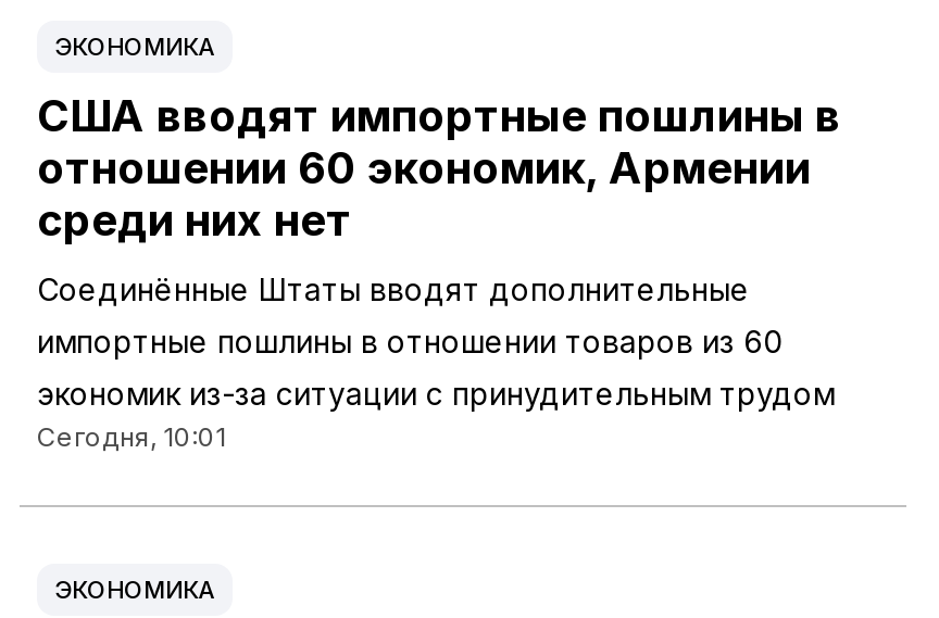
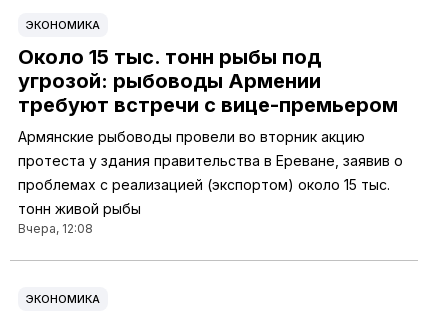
[37,90,841,247] США вводят импортные пошлины в | отношении 60 экономик, Армении | среди них нет -> [18,45,398,117] Около 15 тыс. тонн рыбы под | угрозой: рыбоводы Армении | требуют встречи с вице-премьером
[37,270,835,453] Соединённые Штаты вводят дополнительные | импортные пошлины в отношении товаров из 60 | экономик из-за ситуации с принудительным трудом | Сегодня, 10:01 -> [18,128,403,236] Армянские рыбоводы провели во вторник акцию | протеста у здания правительства в Ереване, заявив о | проблемах с реализацией (экспортом) около 15 тыс. | тонн живой рыбы | Вчера, 12:08

